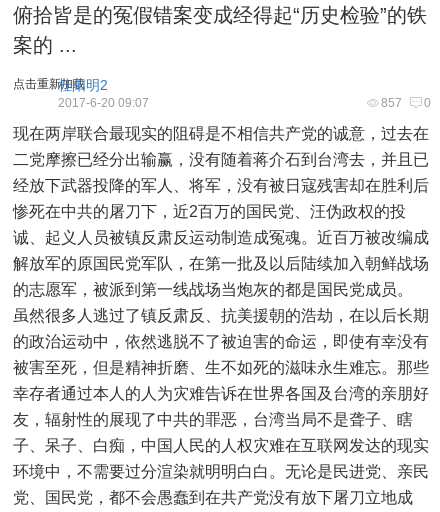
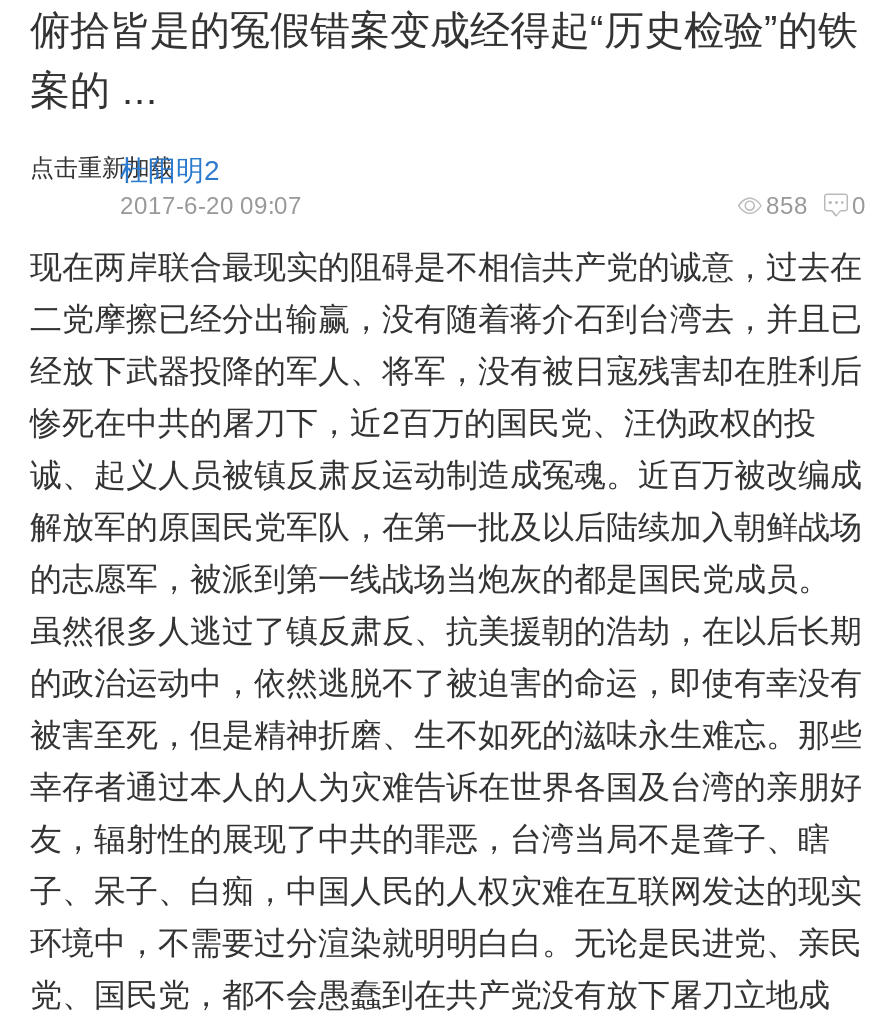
[381,96,431,110] 857 0 -> [766,192,866,220] 858 0

